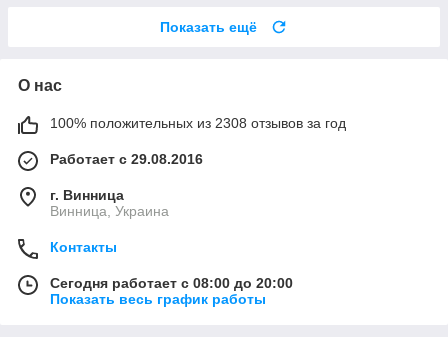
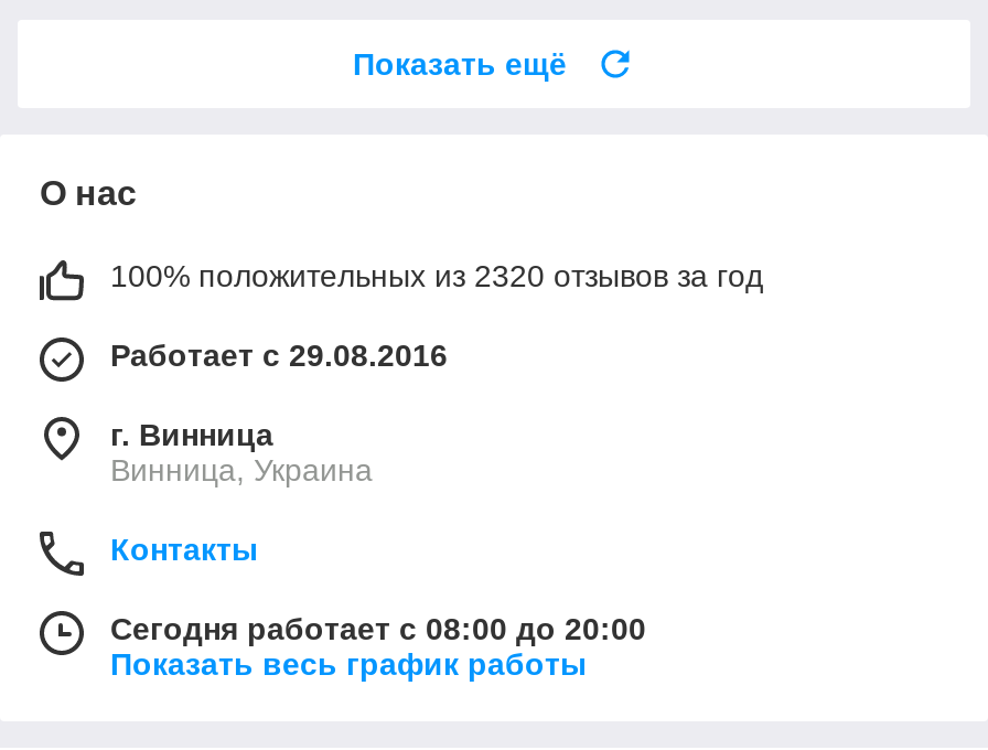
[50,115,346,131] 100% положительных из 2308 отзывов за год -> [110,258,763,293] 100% положительных из 2320 отзывов за год

